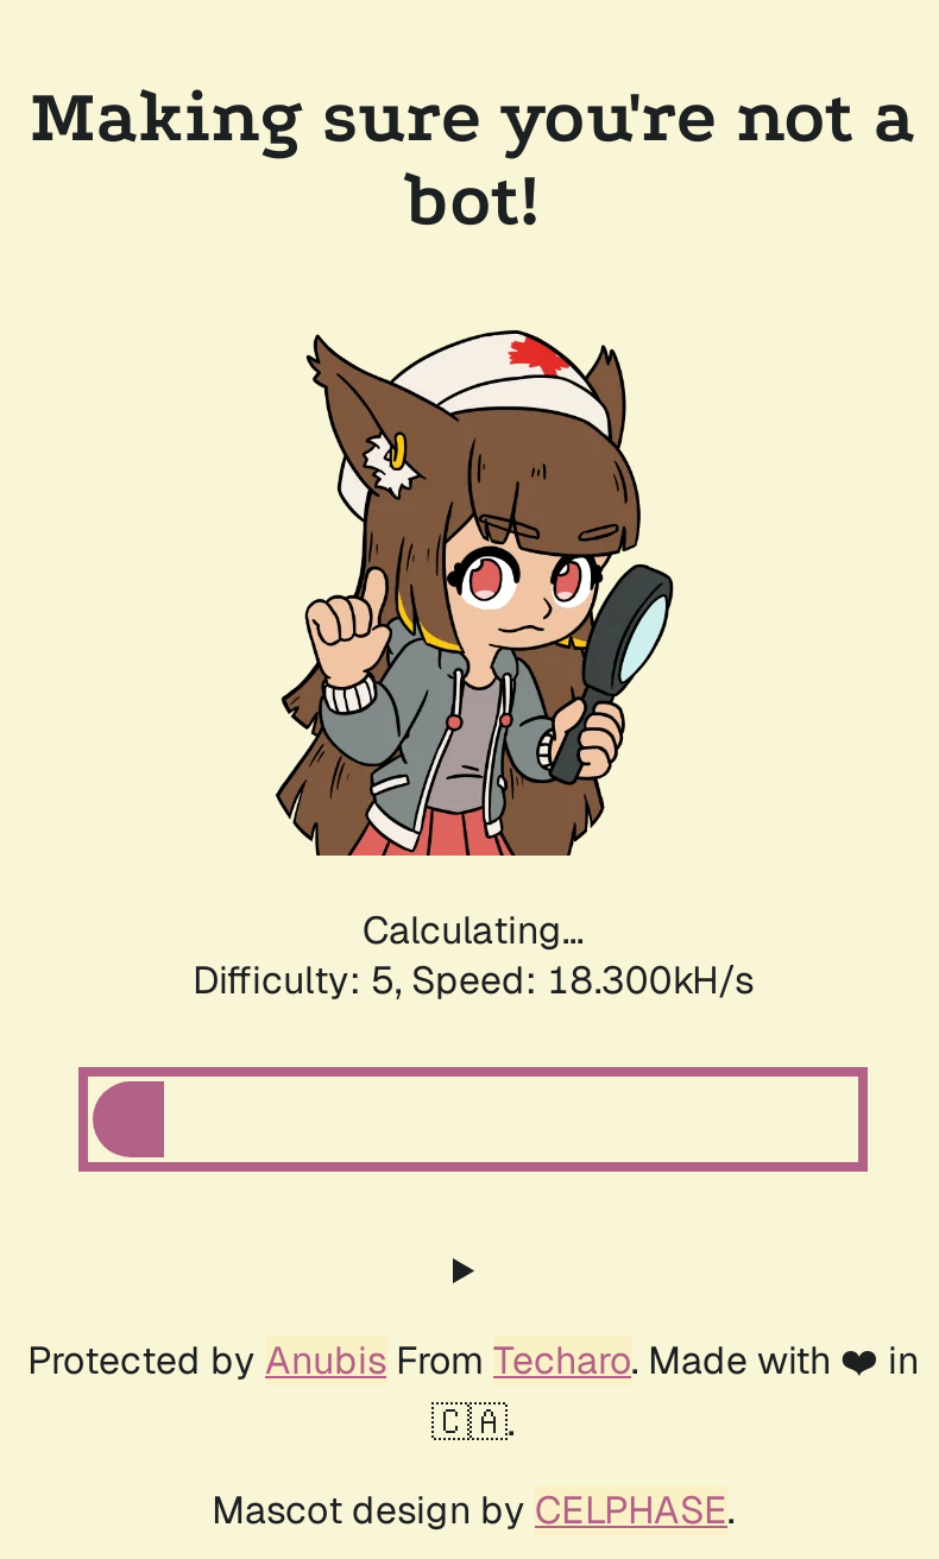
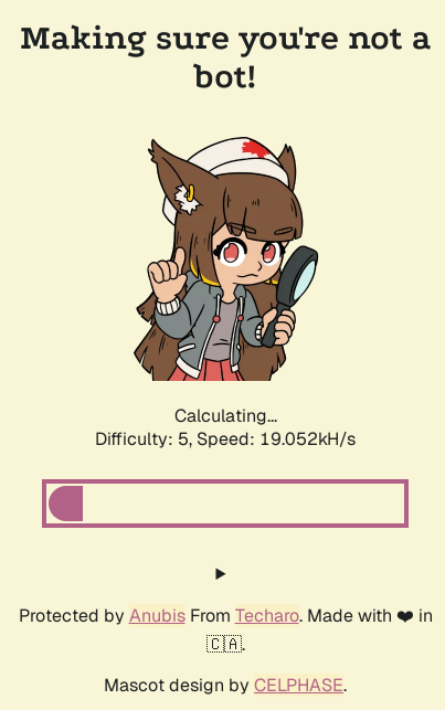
[193,955,754,1005] Difficulty: 5, Speed: 18.300kH/s -> [95,427,356,451] Difficulty: 5, Speed: 19.052kH/s

